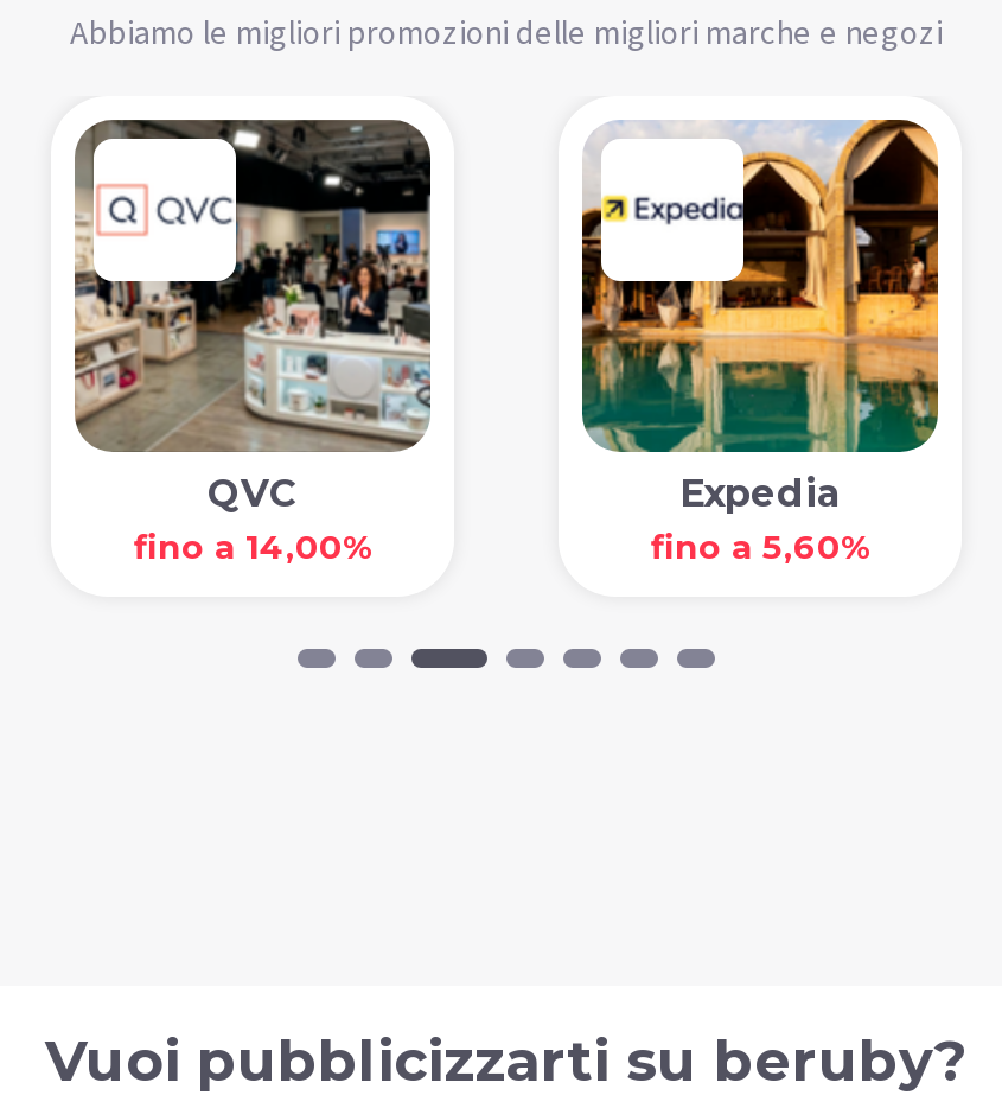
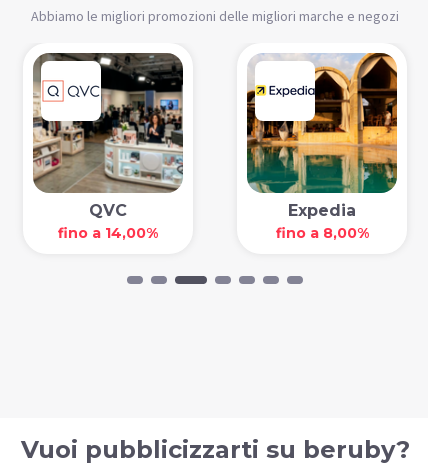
[651,526,869,568] fino a 5,60% -> [275,224,368,242] fino a 8,00%

